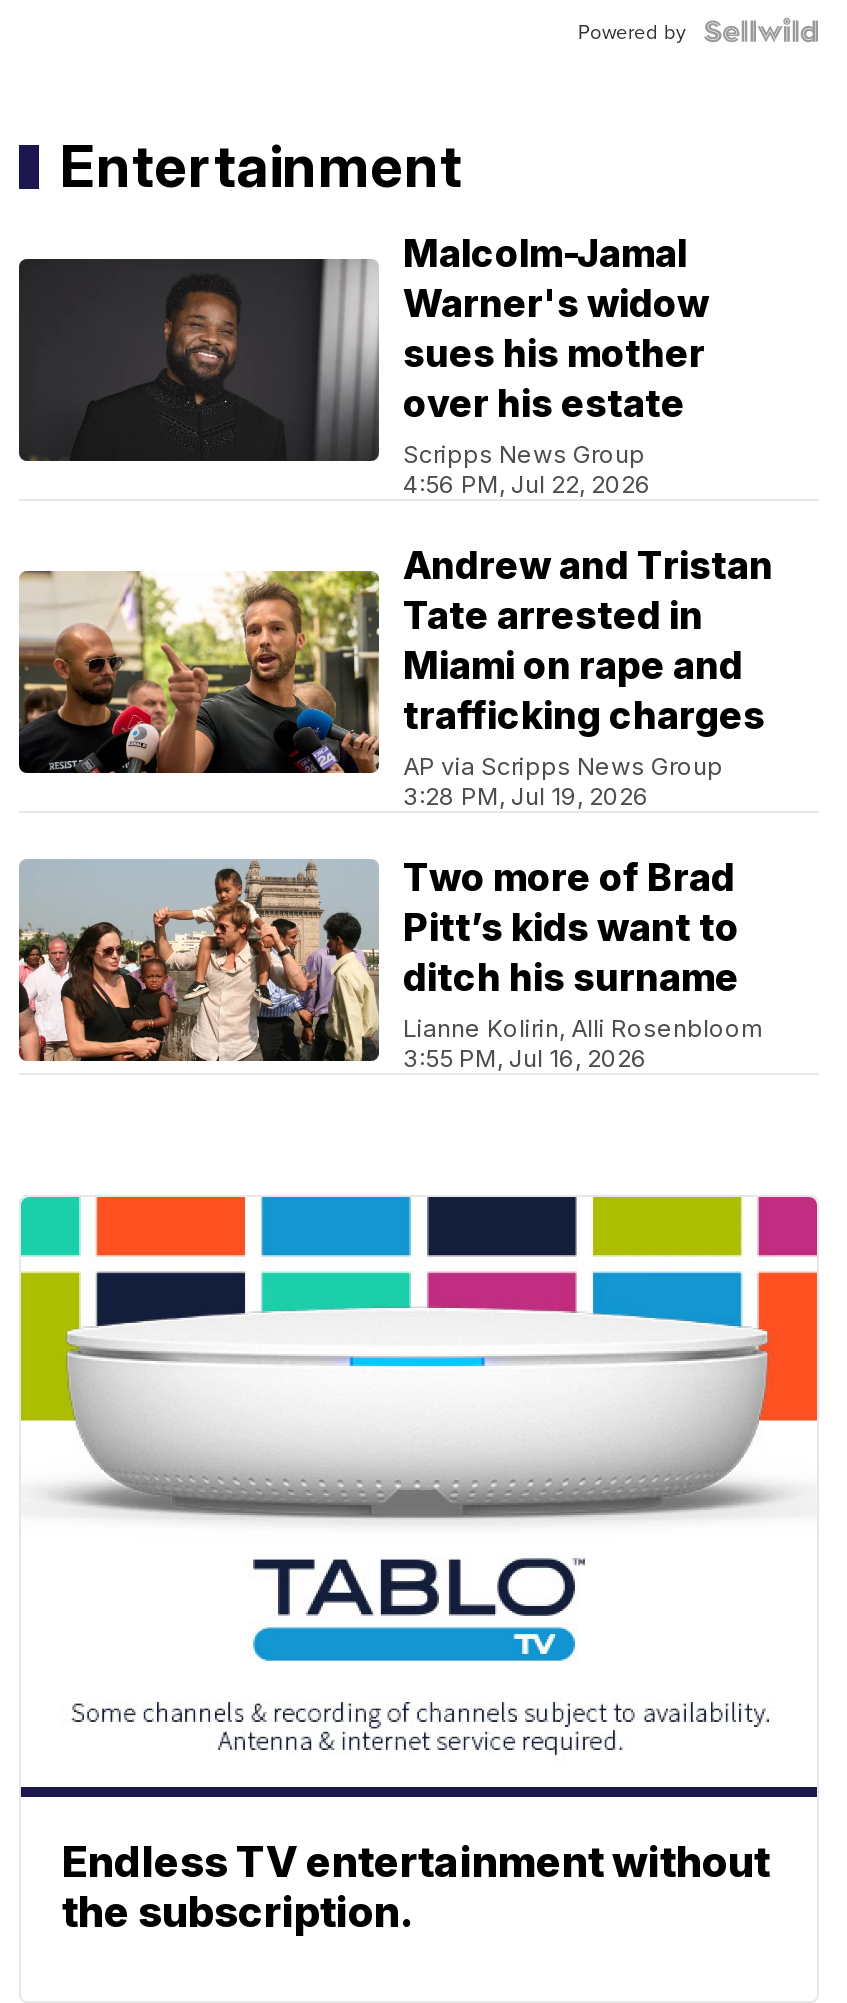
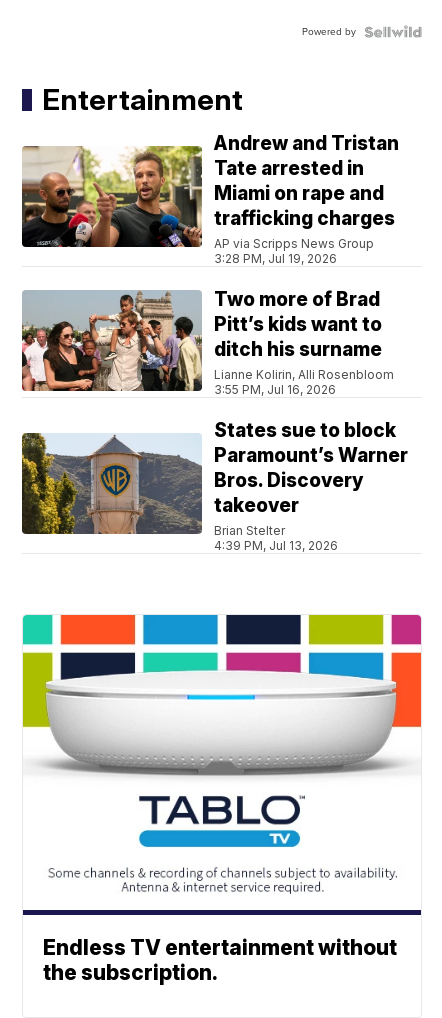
[17,232,709,500] [image] | Malcolm-Jamal | Warner's widow | sues his mother | over his estate | Scripps News Group | 4:56 PM, Jul 22, 2026 -> none
moved [17,544,773,1074] -> [21,132,399,397]: [image] | Andrew and Tristan | Tate arrested in | ... | Lianne Kolirin, Alli Rosenbloom | 3:55 PM, Jul 16, 2026
none -> [21,419,408,553] [image] | States sue to block | Paramount’s Warner | Bros. Discovery | takeover | Brian Stelter | 4:39 PM, Jul 13, 2026

